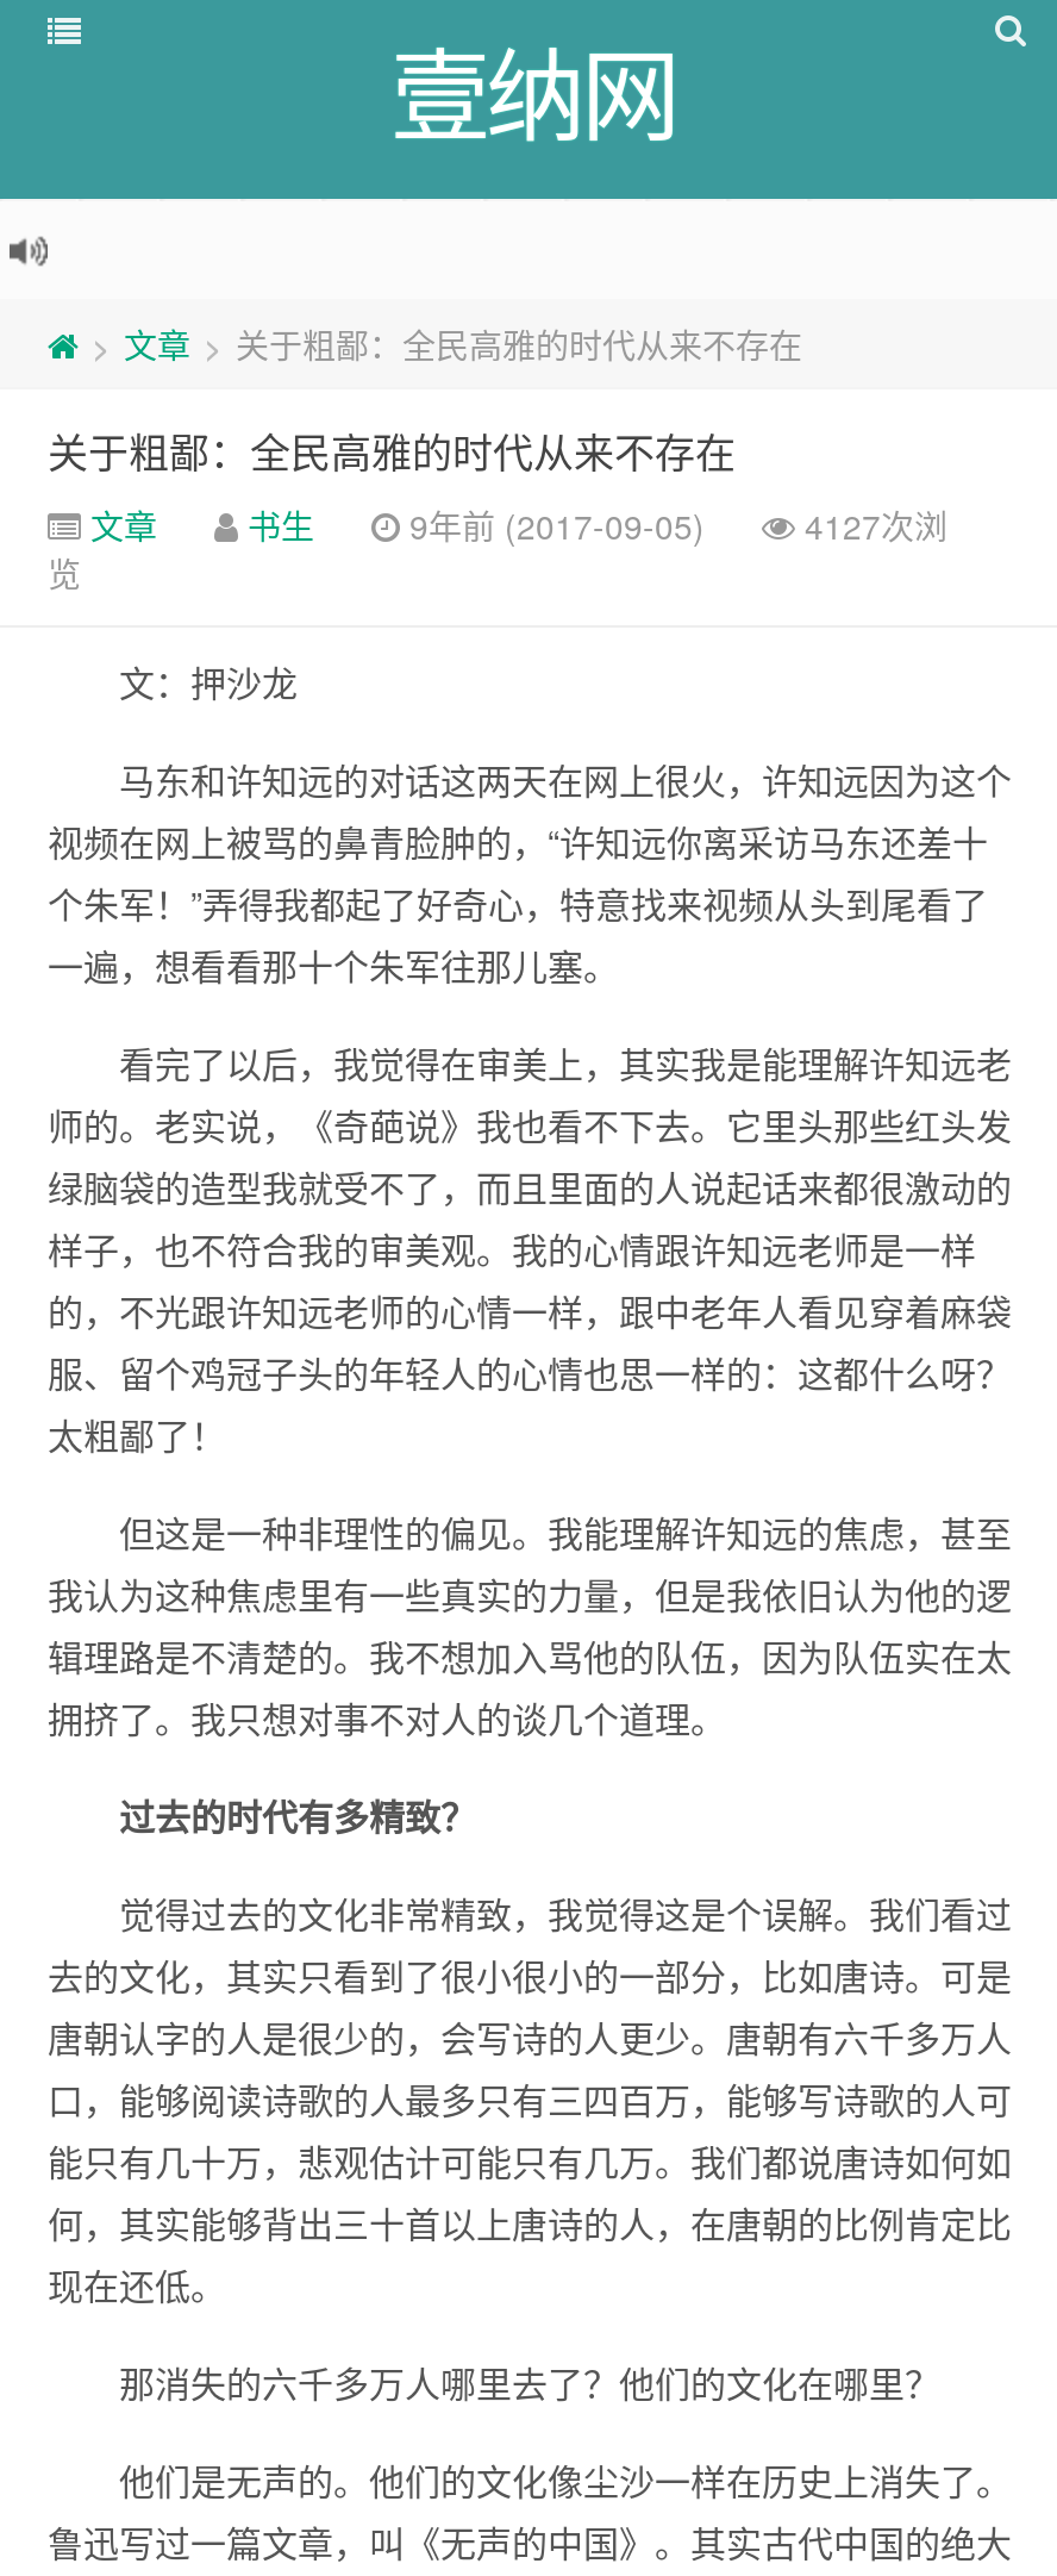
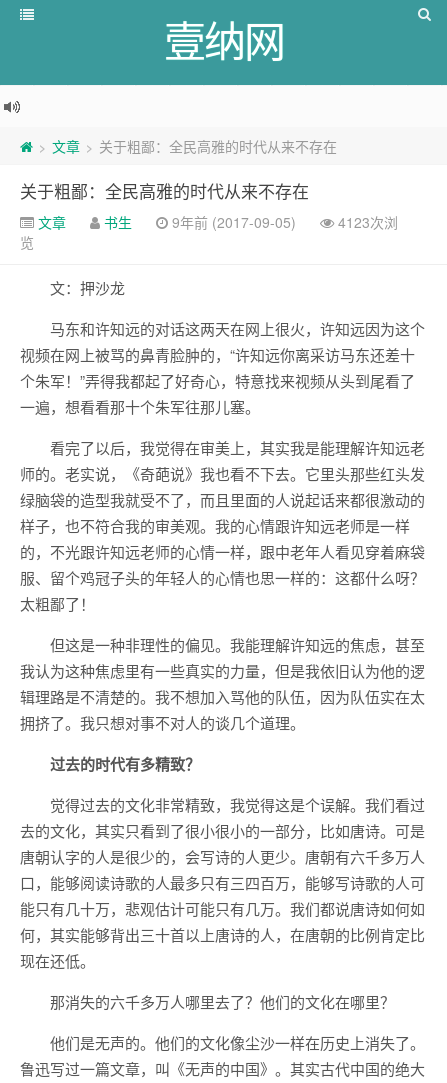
[81,501,947,549] 文章 书生 9年前 (2017-09-05) 4127次浏 -> [34,212,398,232] 文章 书生 9年前 (2017-09-05) 4123次浏

